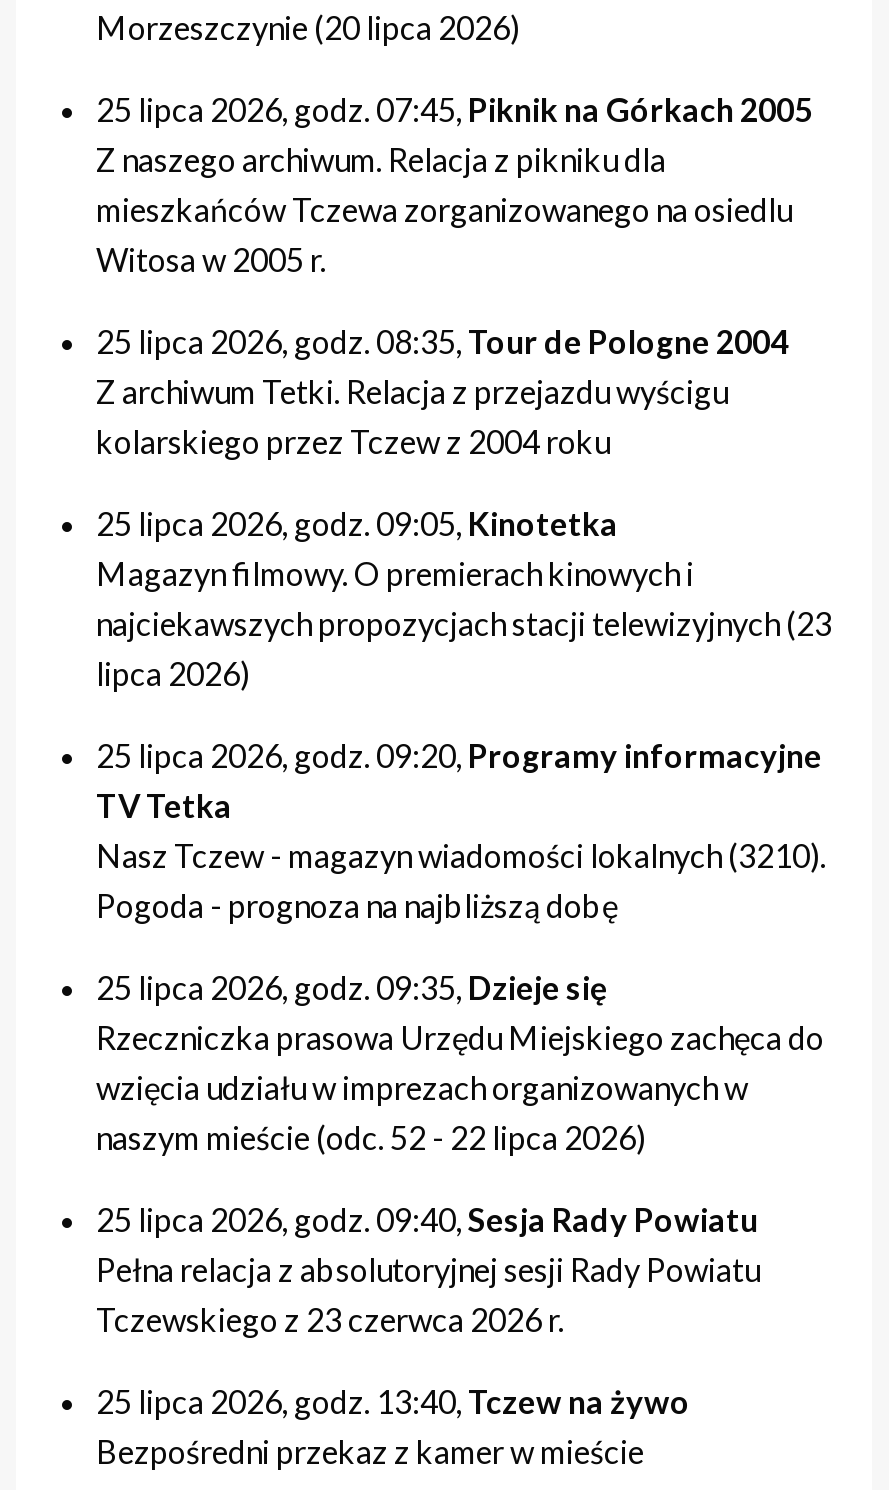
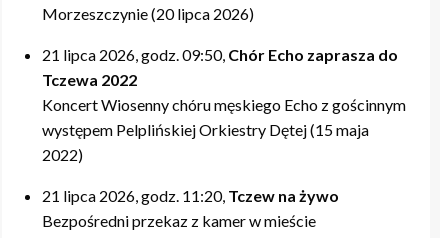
[96,90,832,1420] 25 lipca 2026, godz. 07:45, Piknik na Górkach 2005 | Z naszego archiwum. Relacja z pikniku dla | mieszkańców Tczewa zorganizowanego na osiedlu | Witosa w 2005 r. | 25 lipca 2026, godz. 08:35, Tour de Pologne 2004 | Z archiwum Tetki. Relacja z przejazdu wyścigu | kolarskiego przez Tczew z 2004 roku | 25 lipca 2026, godz. 09:05, Kinotetka | Magazyn filmowy. O premierach kinowych i | najciekawszych propozycjach stacji telewizyjnych (23 | lipca 2026) | 25 lipca 2026, godz. 09:20, Programy informacyjne | TV Tetka | Nasz Tczew - magazyn wiadomości lokalnych (3210). | Pogoda - prognoza na najbliższą dobę | 25 lipca 2026, godz. 09:35, Dzieje się | Rzeczniczka prasowa Urzędu Miejskiego zachęca do | wzięcia udziału w imprezach organizowanych w | naszym mieście (odc. 52 - 22 lipca 2026) | 25 lipca 2026, godz. 09:40, Sesja Rady Powiatu | Pełna relacja z absolutoryjnej sesji Rady Powiatu | Tczewskiego z 23 czerwca 2026 r. | 25 lipca 2026, godz. 13:40, Tczew na żywo -> [42,45,406,205] 21 lipca 2026, godz. 09:50, Chór Echo zaprasza do | Tczewa 2022 | Koncert Wiosenny chóru męskiego Echo z gościnnym | występem Pelplińskiej Orkiestry Dętej (15 maja | 2022) | 21 lipca 2026, godz. 11:20, Tczew na żywo

